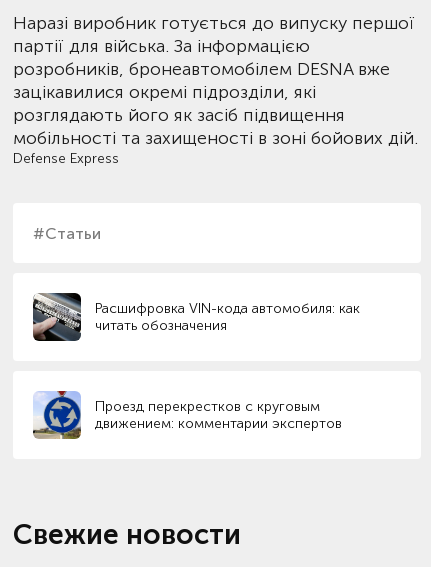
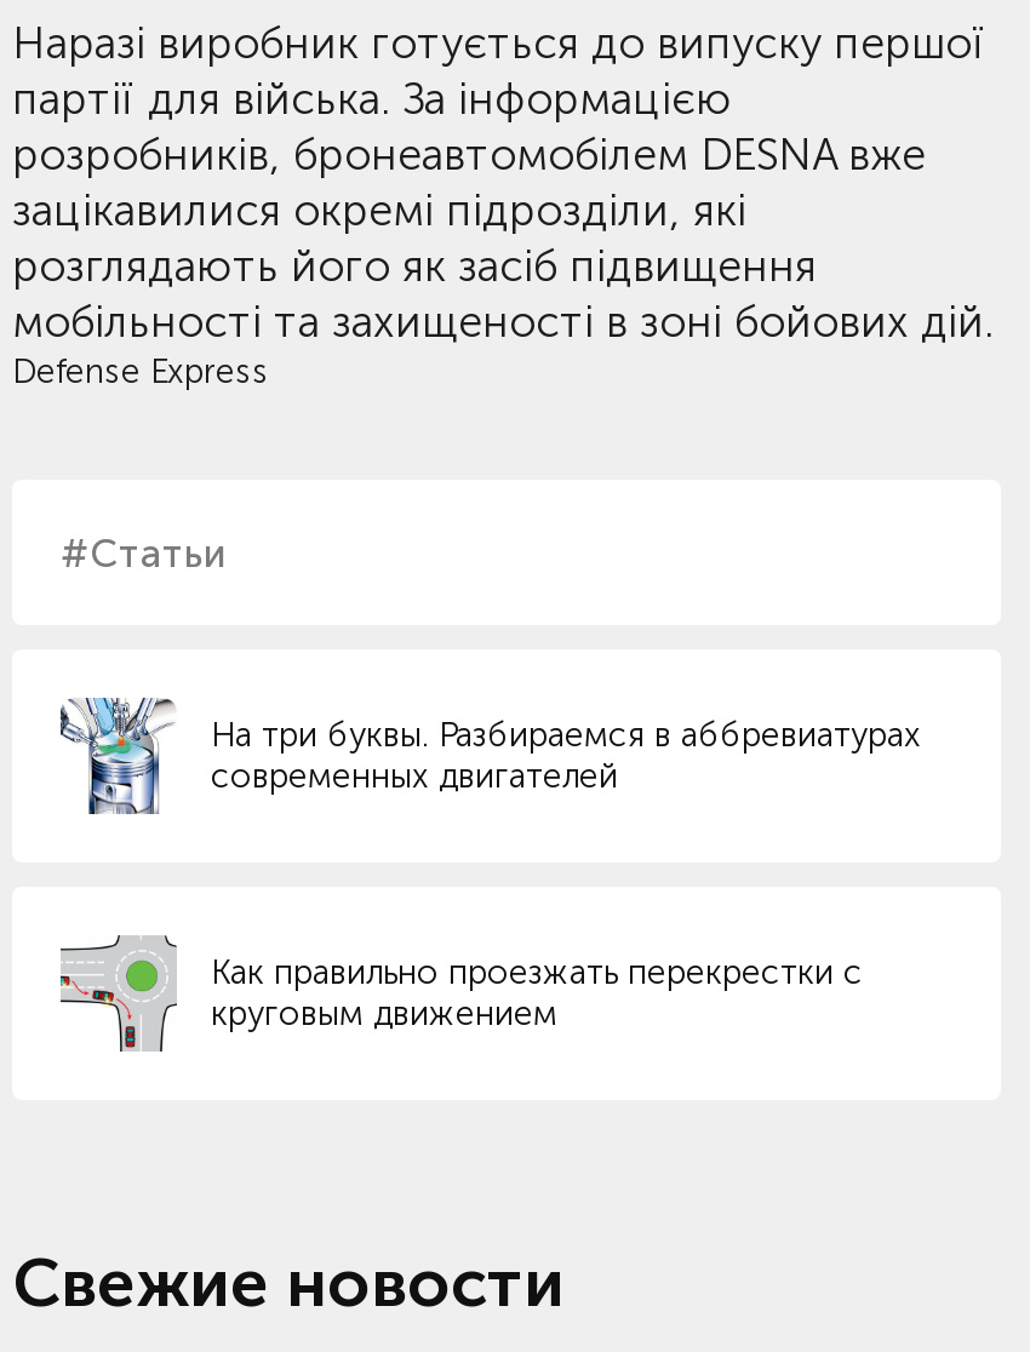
[32,292,360,342] [image] | Расшифровка VIN-кода автомобиля: как | читать обозначения -> [58,695,921,817] [image] | На три буквы. Разбираемся в аббревиатурах | современных двигателей
[32,390,342,440] [image] | Проезд перекрестков с круговым | движением: комментарии экспертов -> [58,935,863,1052] [image] | Как правильно проезжать перекрестки с | круговым движением

